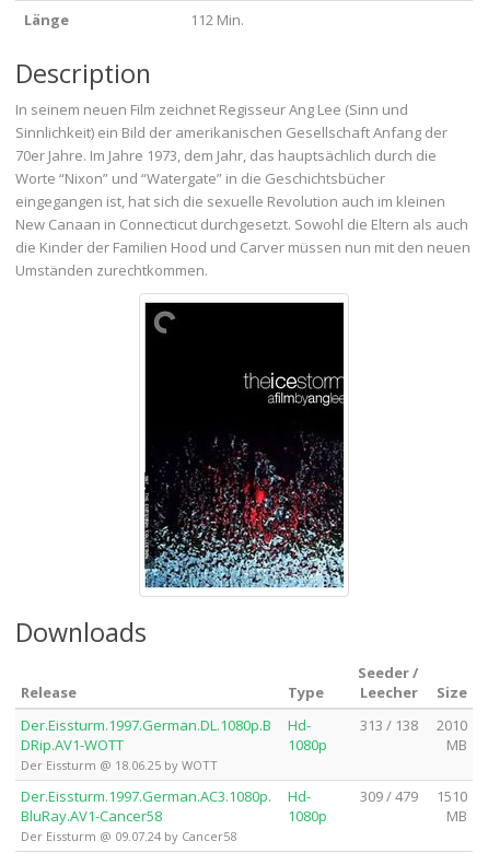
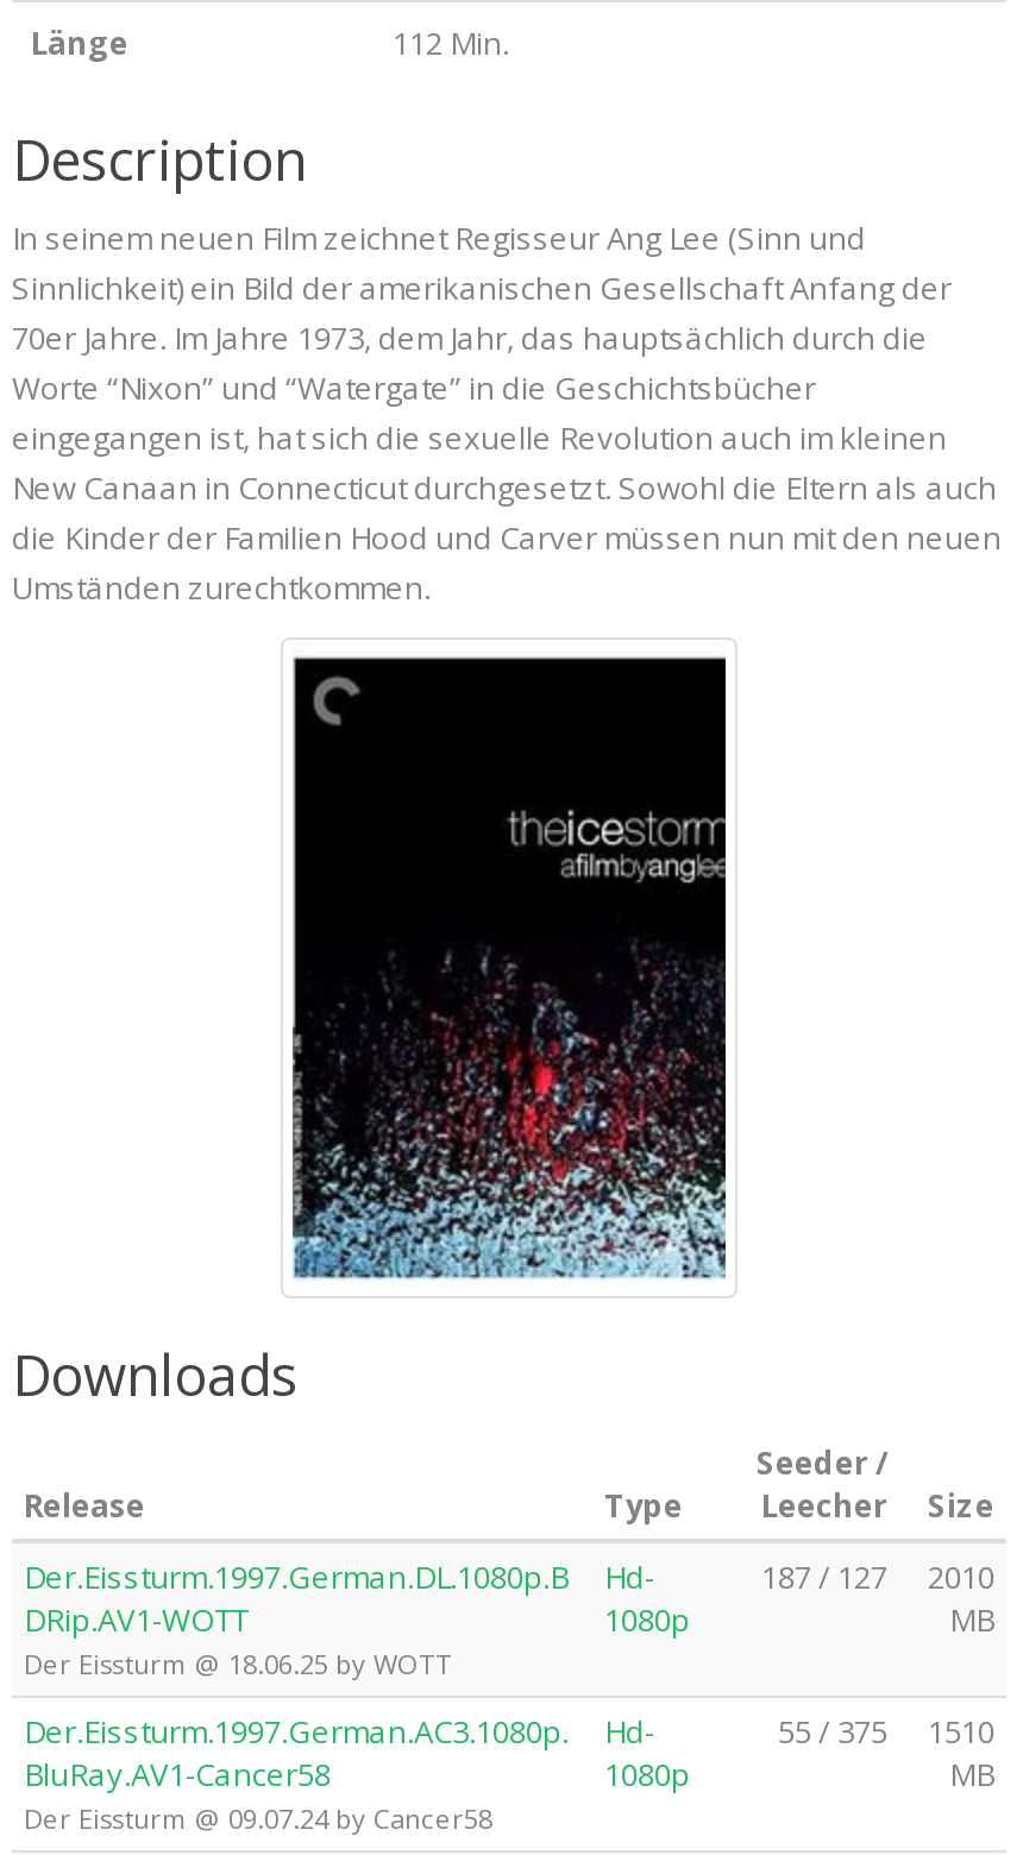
[360,715,467,735] 313 / 138 2010 -> [761,1555,994,1598] 187 / 127 2010
[360,786,467,806] 309 / 479 1510 -> [778,1710,994,1753] 55 / 375 1510

